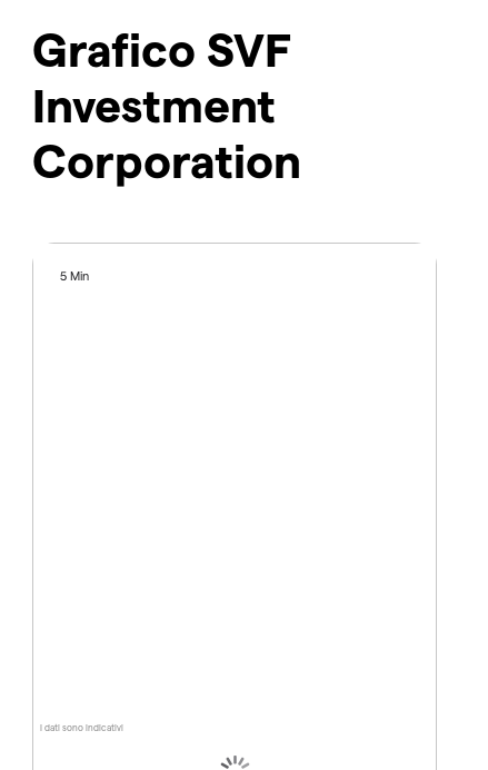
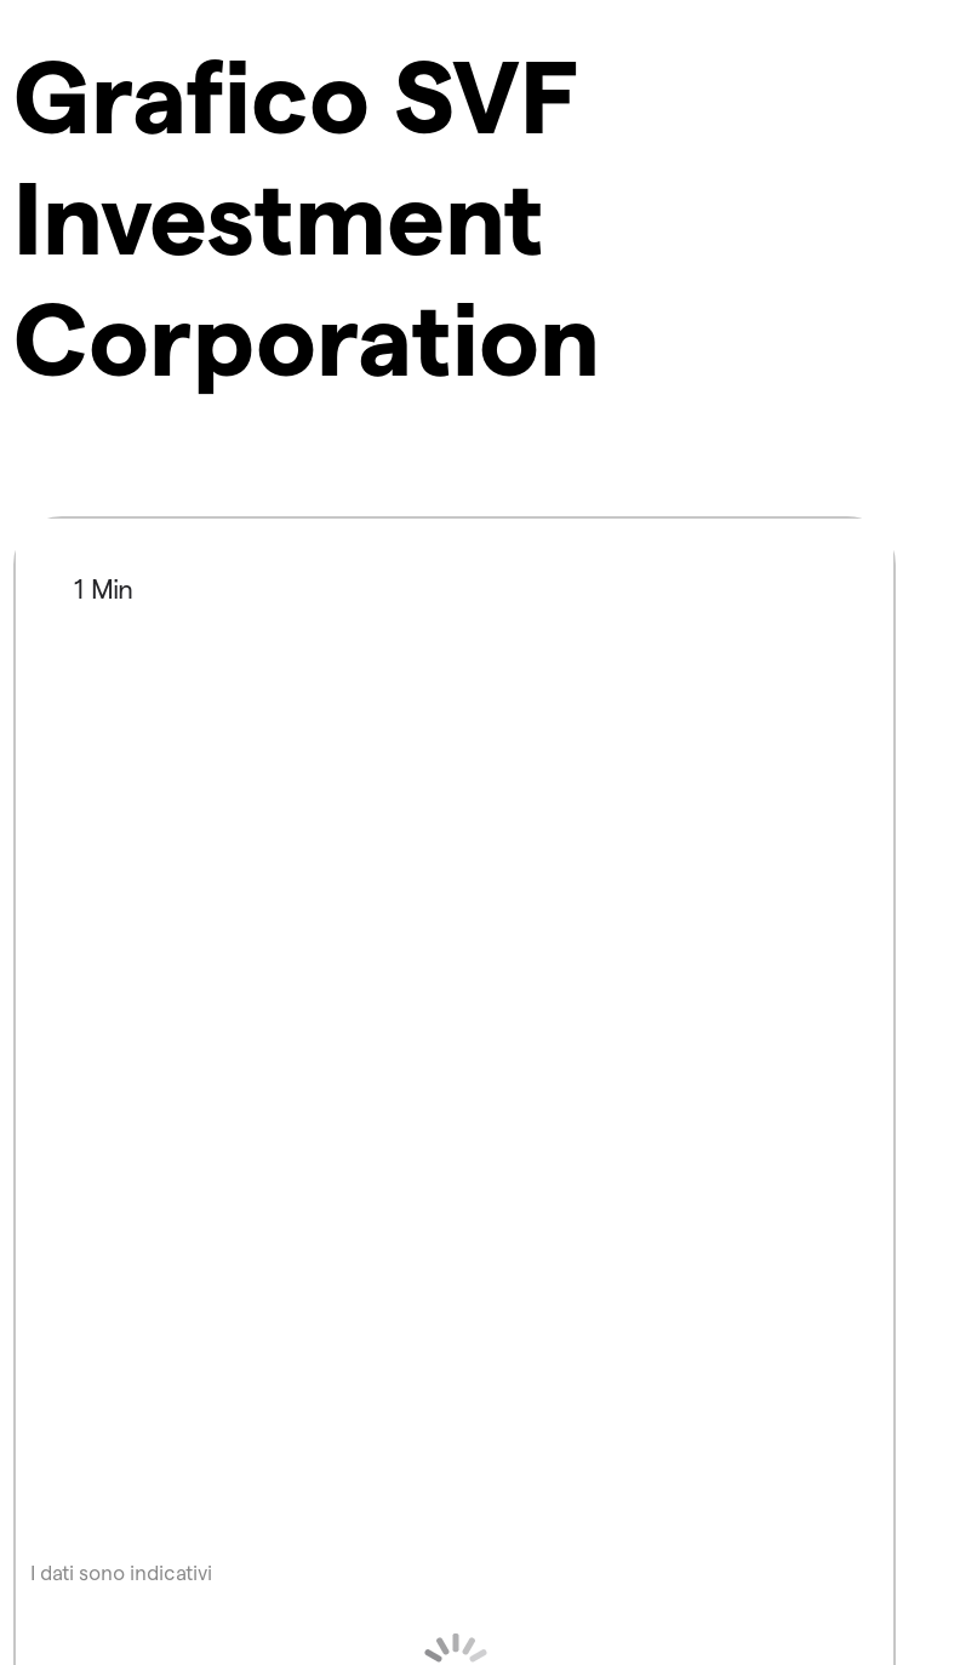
[60,269,89,283] 5 Min -> [74,573,132,604] 1 Min

